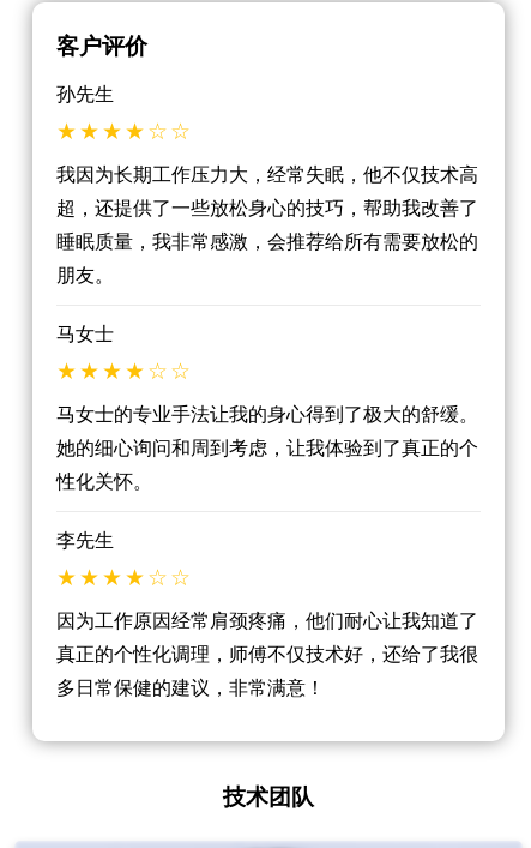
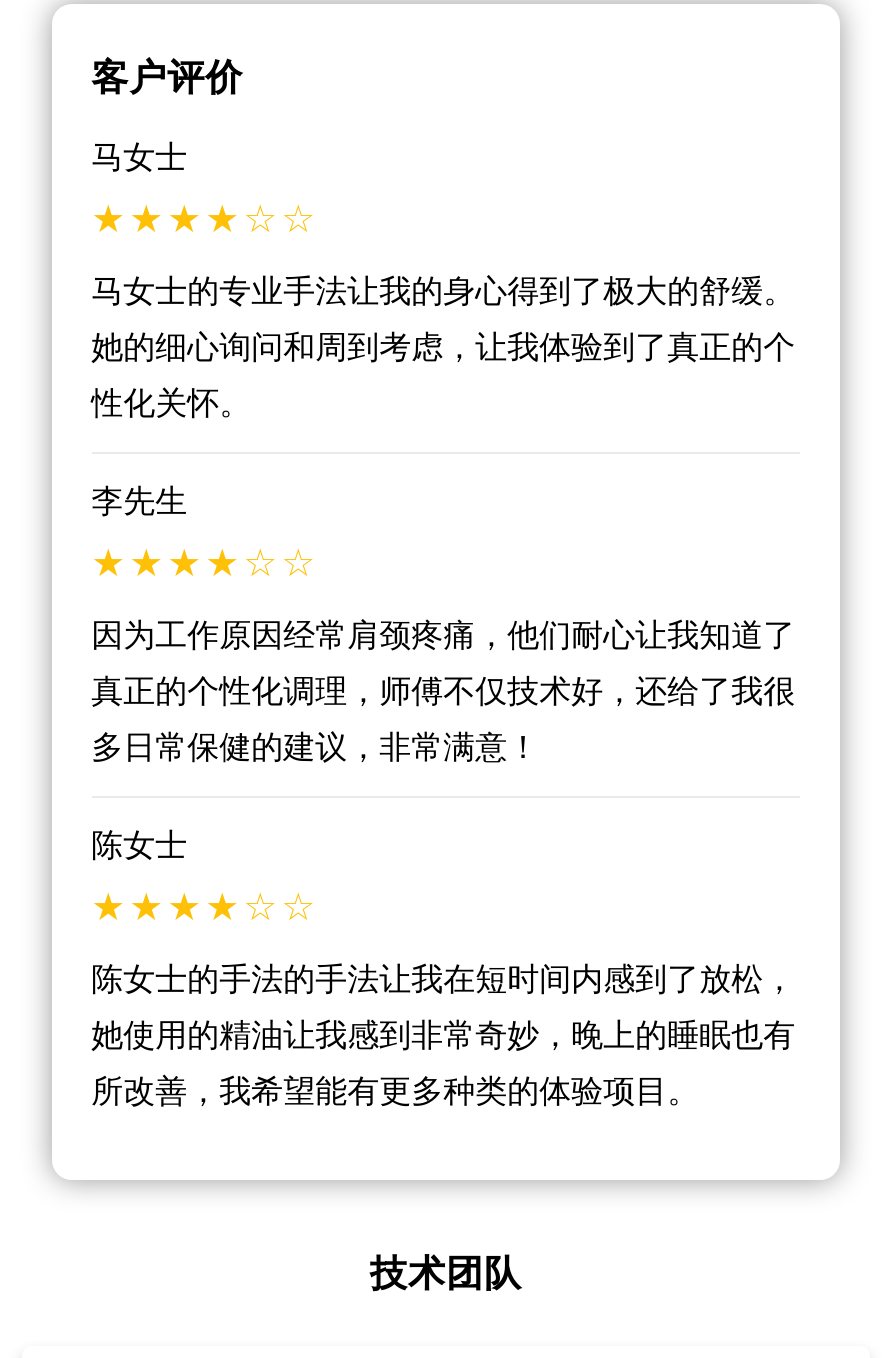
[56,84,113,104] 孙先生 -> none
[56,164,478,285] 我因为长期工作压力大，经常失眠，他不仅技术高 | 超，还提供了一些放松身心的技巧，帮助我改善了 | 睡眠质量，我非常感激，会推荐给所有需要放松的 | 朋友。 -> none
moved [56,324,478,698] -> [91,140,795,764]: 马女士 | 马女士的专业手法让我的身心得到了极大的舒缓。 | 她的细心询问和周到考虑，让我体验到了真正的个 | 性化关怀。 | 李先生 | 因为工作原因经常肩颈疼痛，他们耐心让我知道了 | 真正的个性化调理，师傅不仅技术好，还给了我很 | 多日常保健的建议，非常满意！
none -> [91,828,187,862] 陈女士
none -> [91,962,795,1108] 陈女士的手法的手法让我在短时间内感到了放松， | 她使用的精油让我感到非常奇妙，晚上的睡眠也有 | 所改善，我希望能有更多种类的体验项目。

